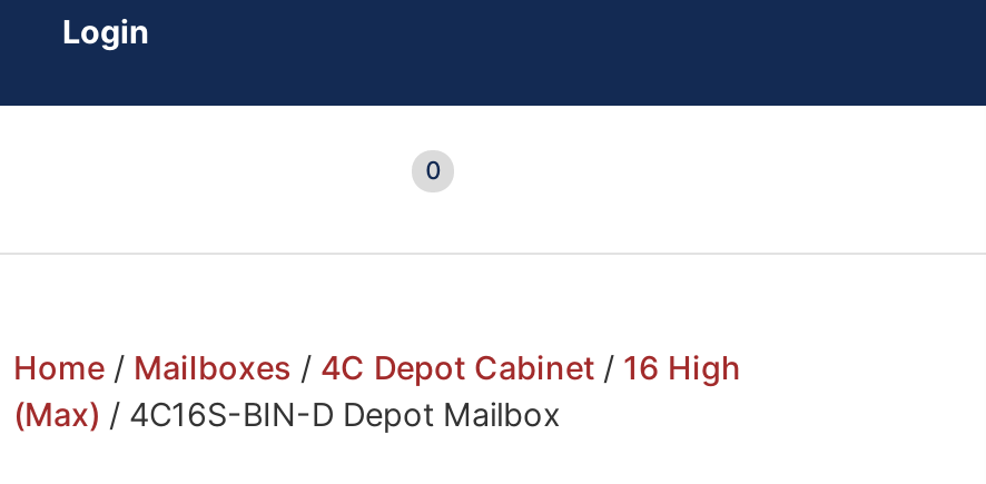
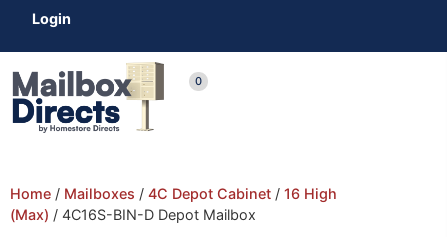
none -> [12,61,165,134] [image]

